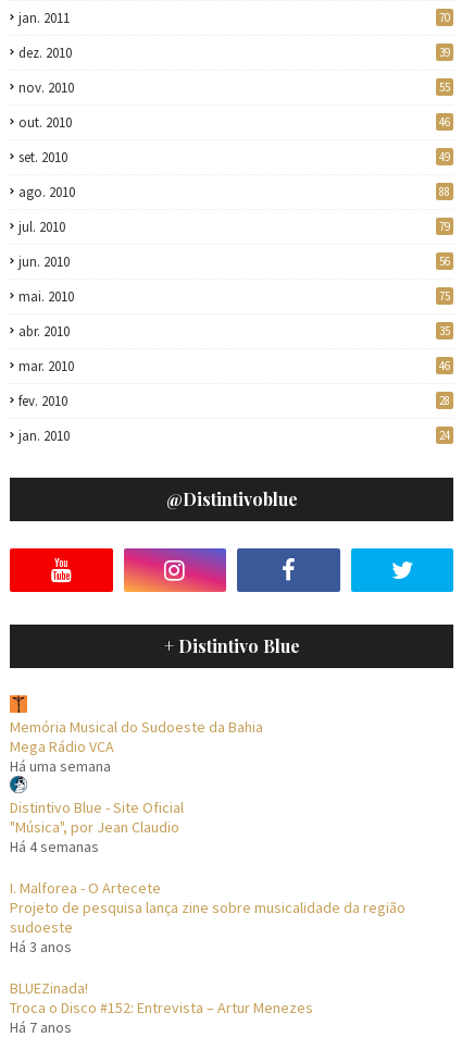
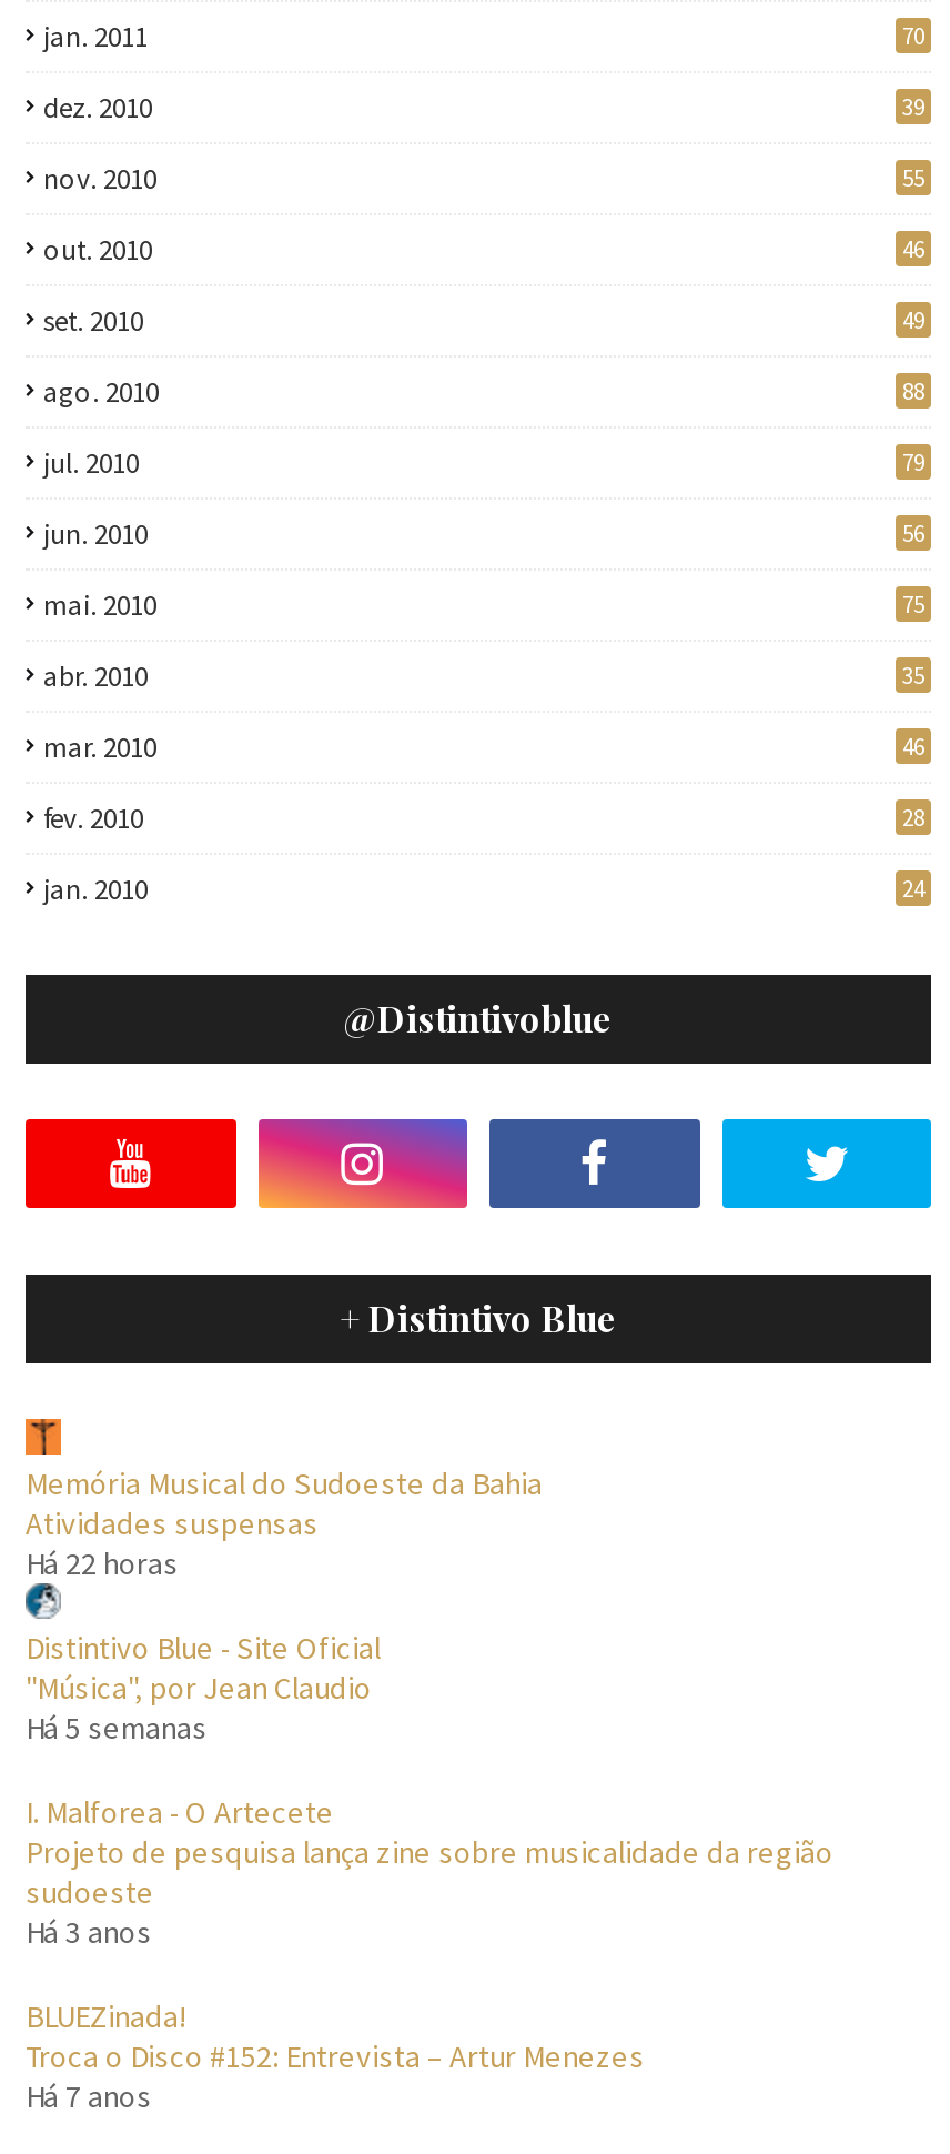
[10,737,114,776] Mega Rádio VCA | Há uma semana -> [26,1504,319,1584] Atividades suspensas | Há 22 horas
[10,837,99,857] Há 4 semanas -> [26,1709,208,1749] Há 5 semanas

